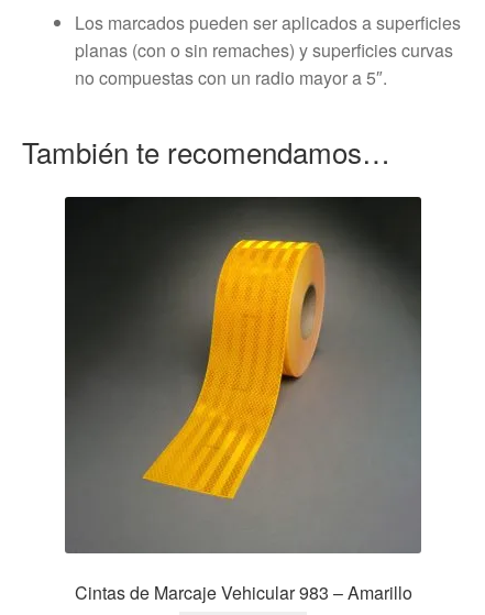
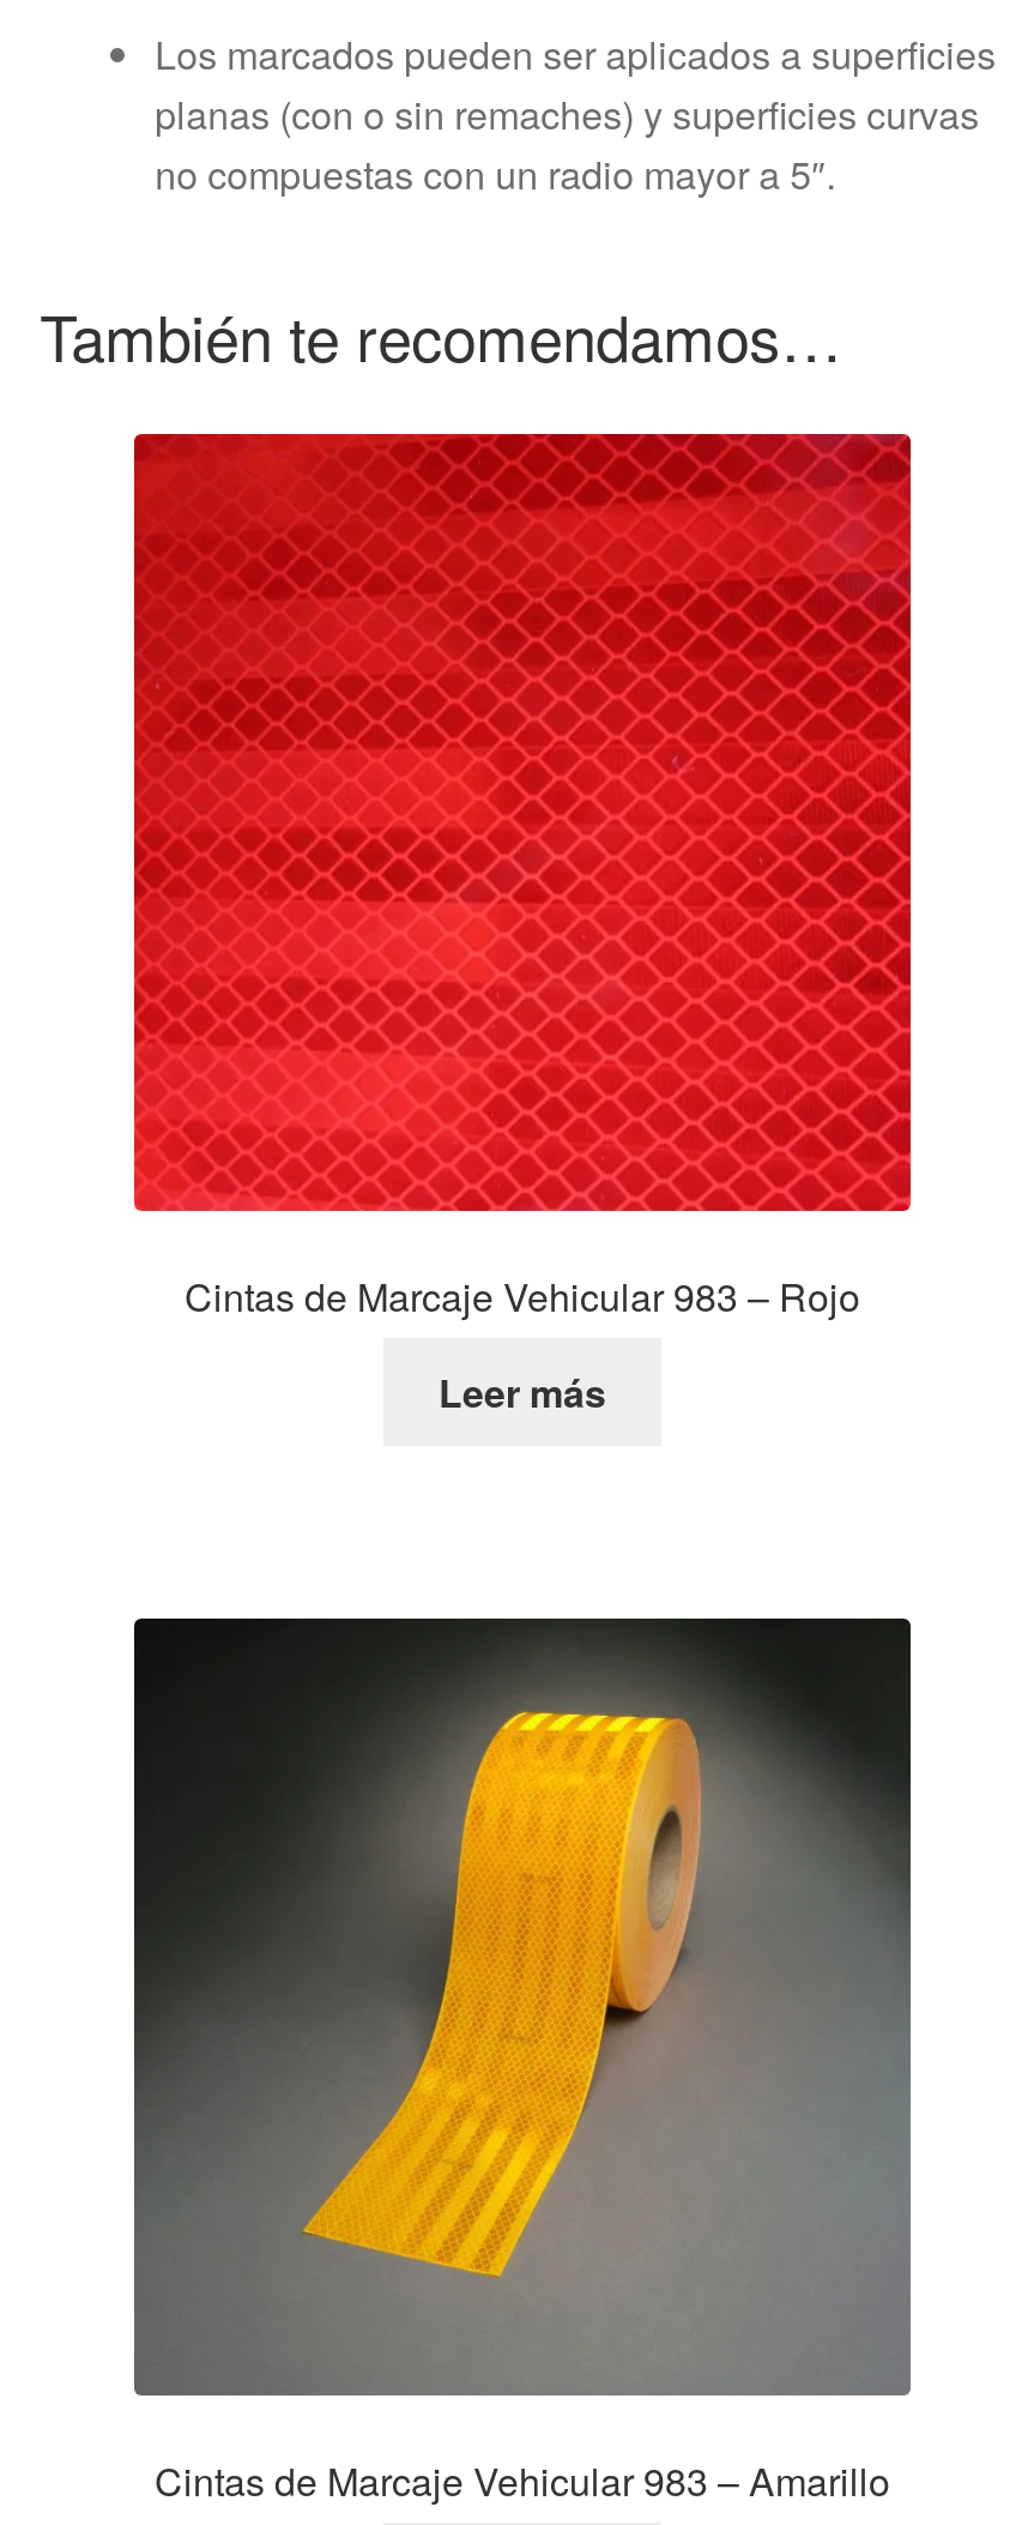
none -> [132,432,913,1420] [image] | Cintas de Marcaje Vehicular 983 – Rojo | Leer más

